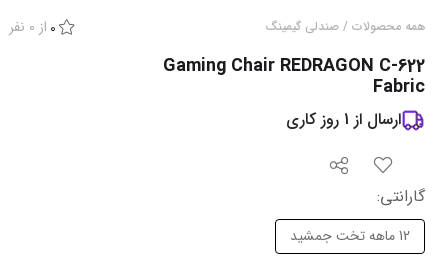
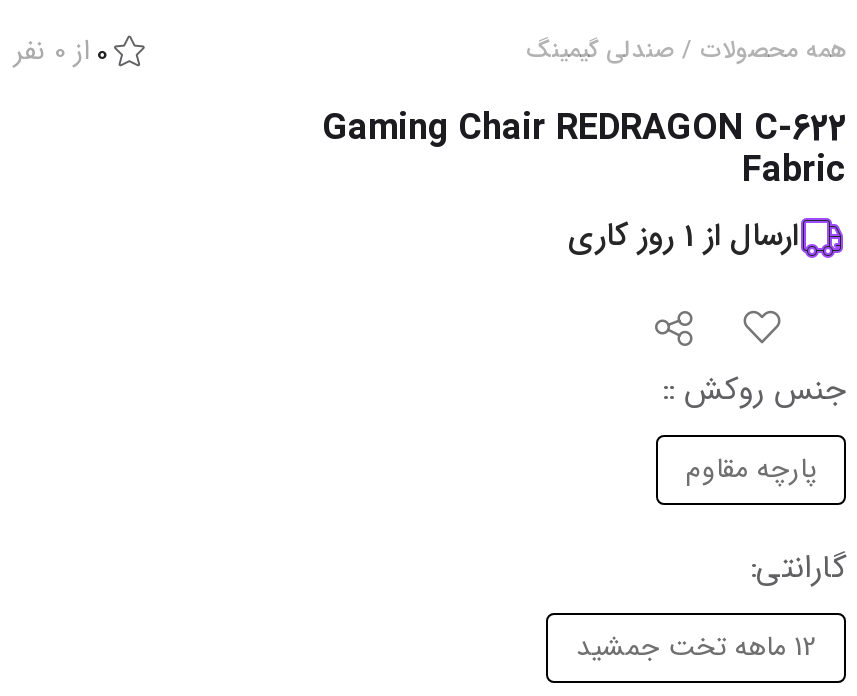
none -> [662,365,846,491] جنس روکش :: | پارچه مقاوم

